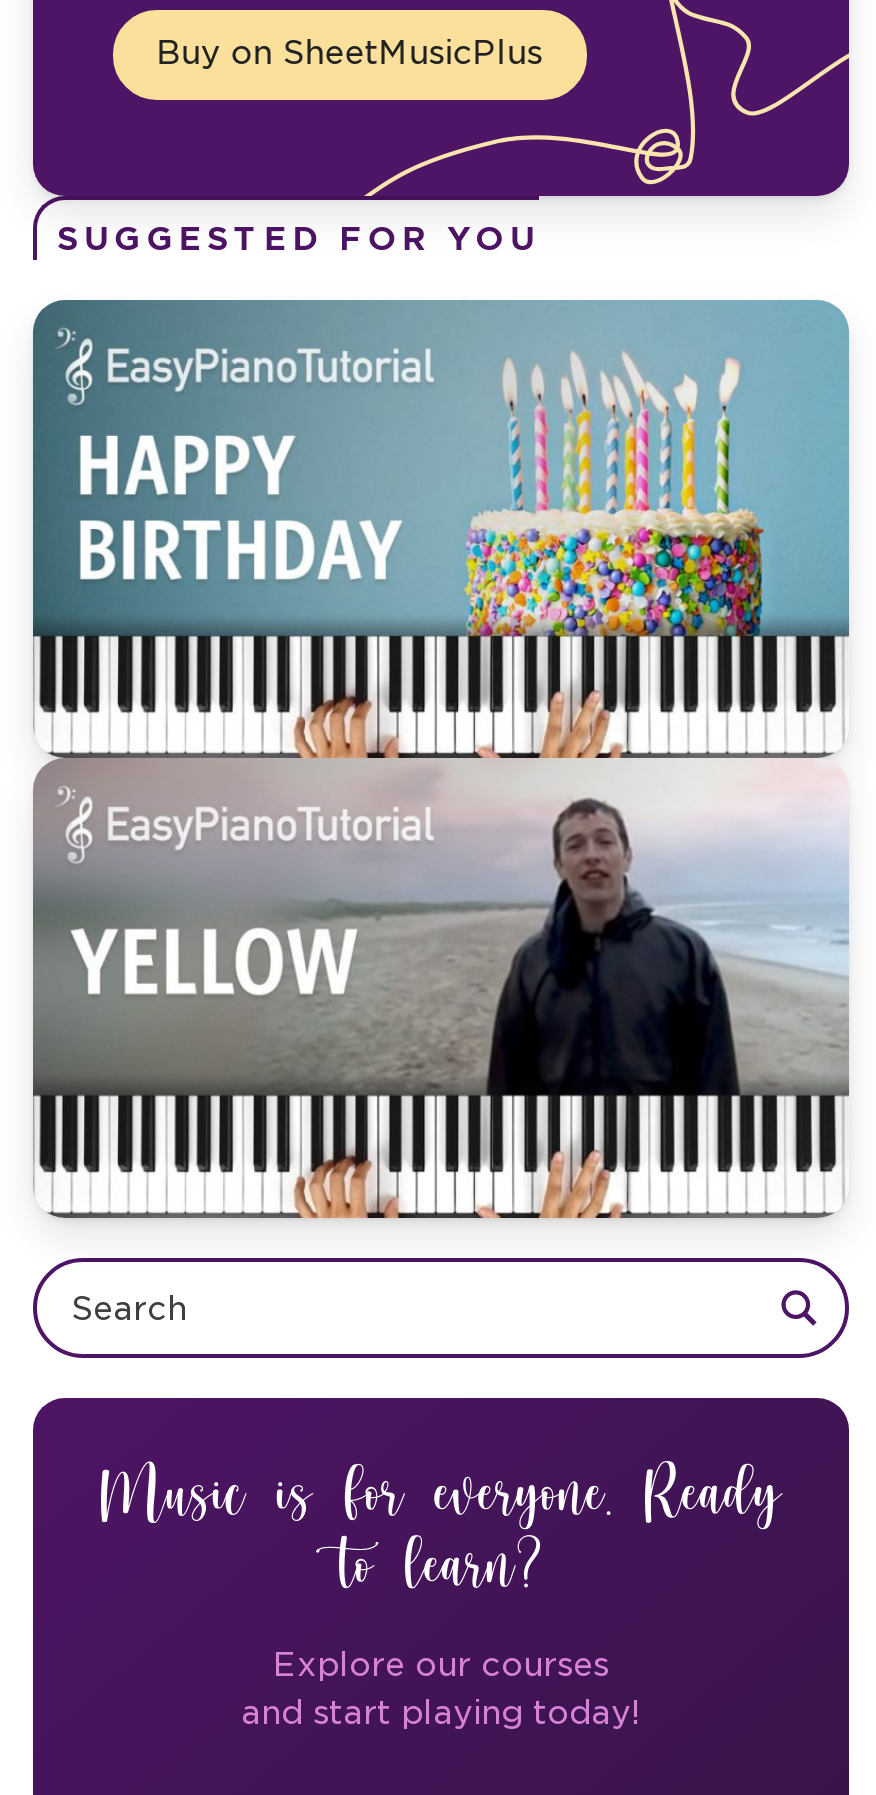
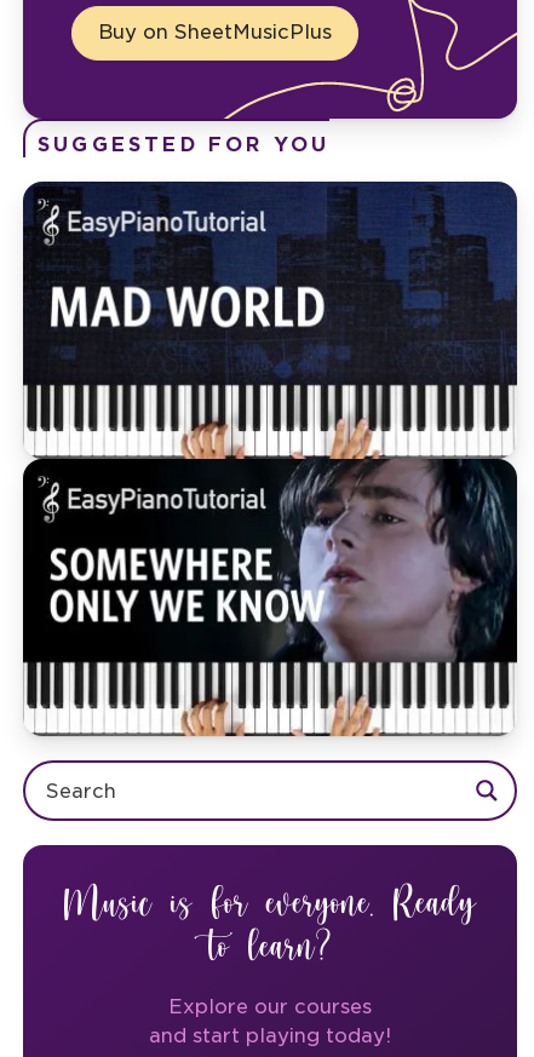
[33,298,851,638] [image] -> [23,180,518,386] [image]
[31,756,849,1096] [image] -> [23,458,518,662] [image]

